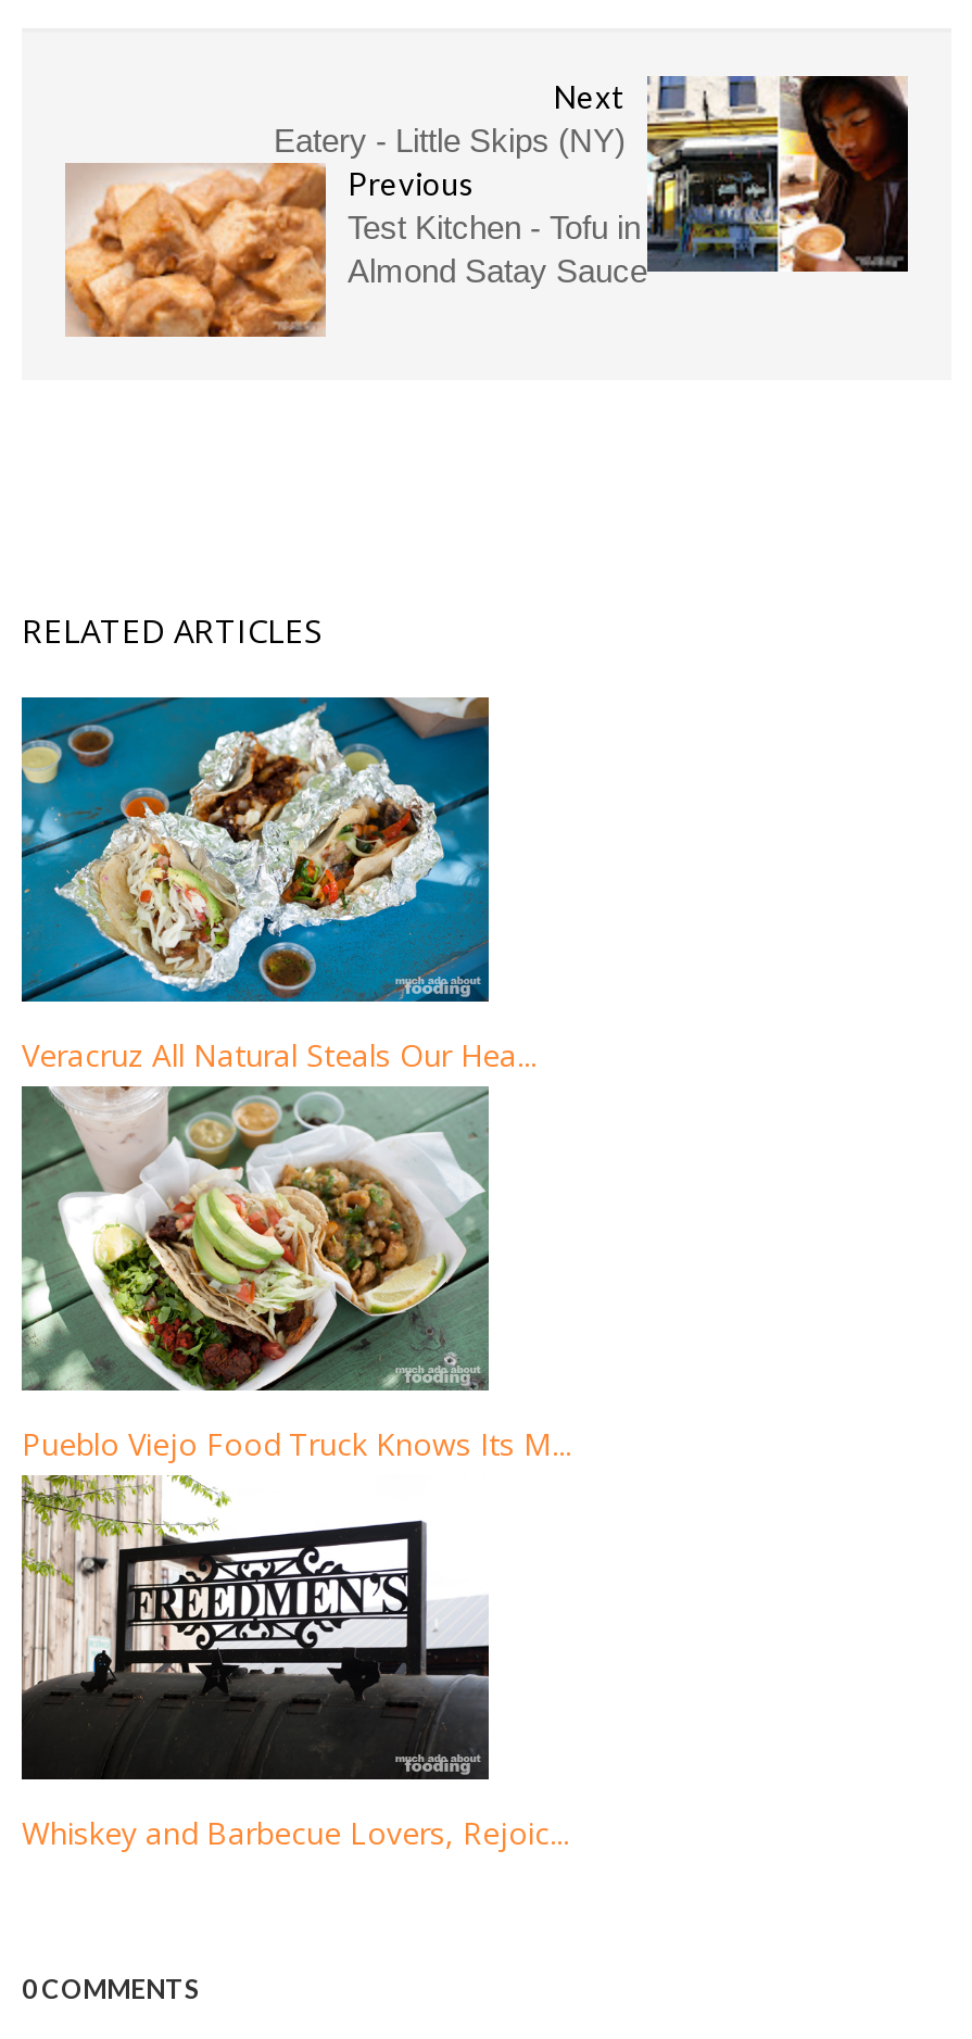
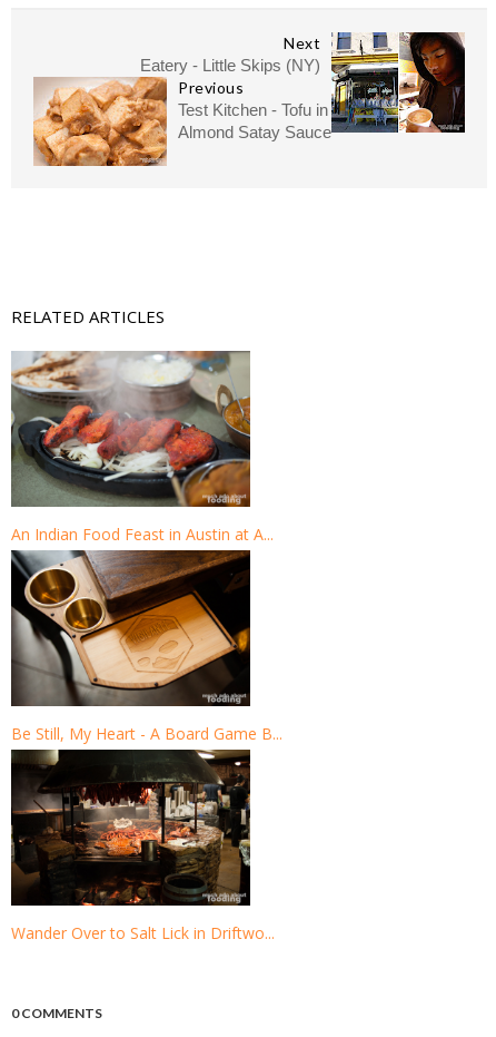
[20,695,537,1075] [image] | Veracruz All Natural Steals Our Hea... -> [10,350,274,544] [image] | An Indian Food Feast in Austin at A...
[20,1091,571,1463] [image] | Pueblo Viejo Food Truck Knows Its M... -> [10,552,282,744] [image] | Be Still, My Heart - A Board Game B...
[20,1480,569,1852] [image] | Whiskey and Barbecue Lovers, Rejoic... -> [10,752,275,943] [image] | Wander Over to Salt Lick in Driftwo...

